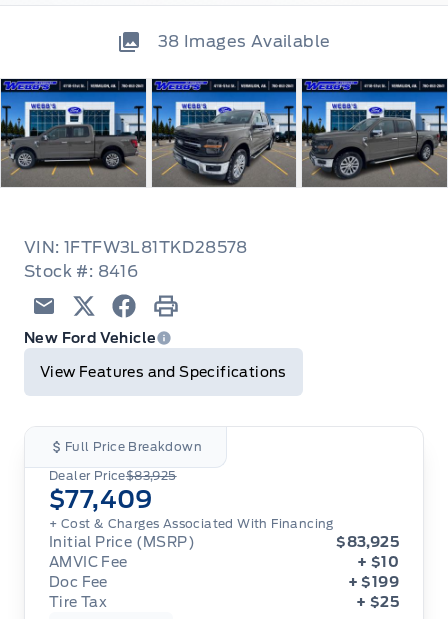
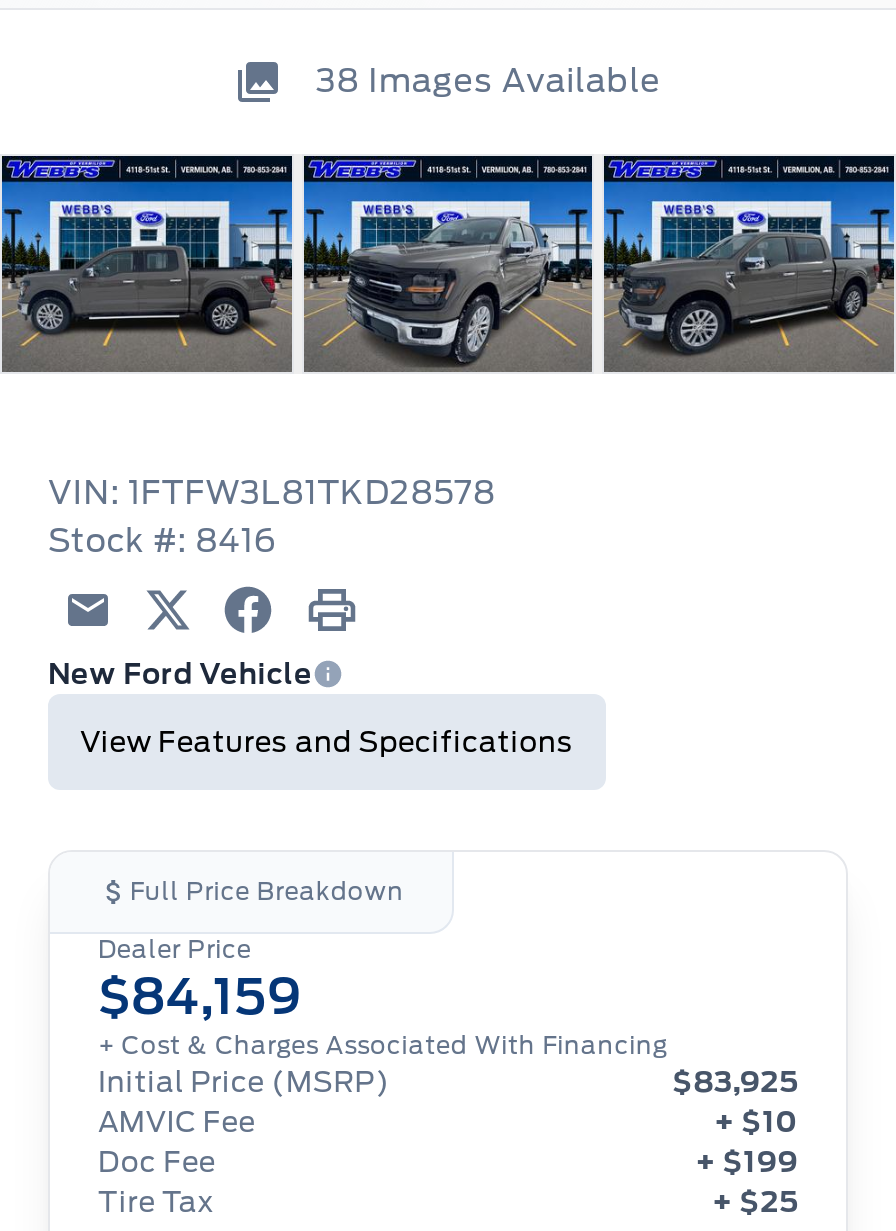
[49,468,177,514] Dealer Price$83,925 | $77,409 -> [98,934,302,1026] Dealer Price | $84,159

